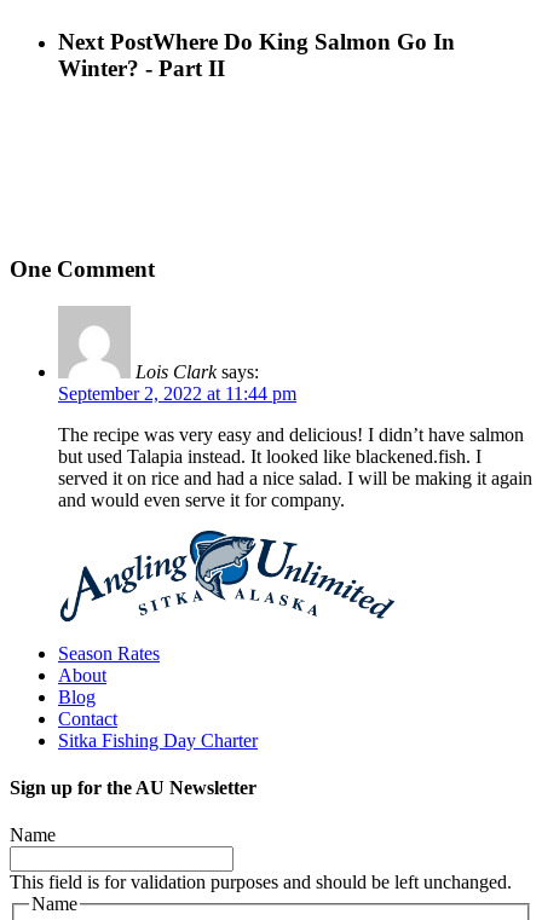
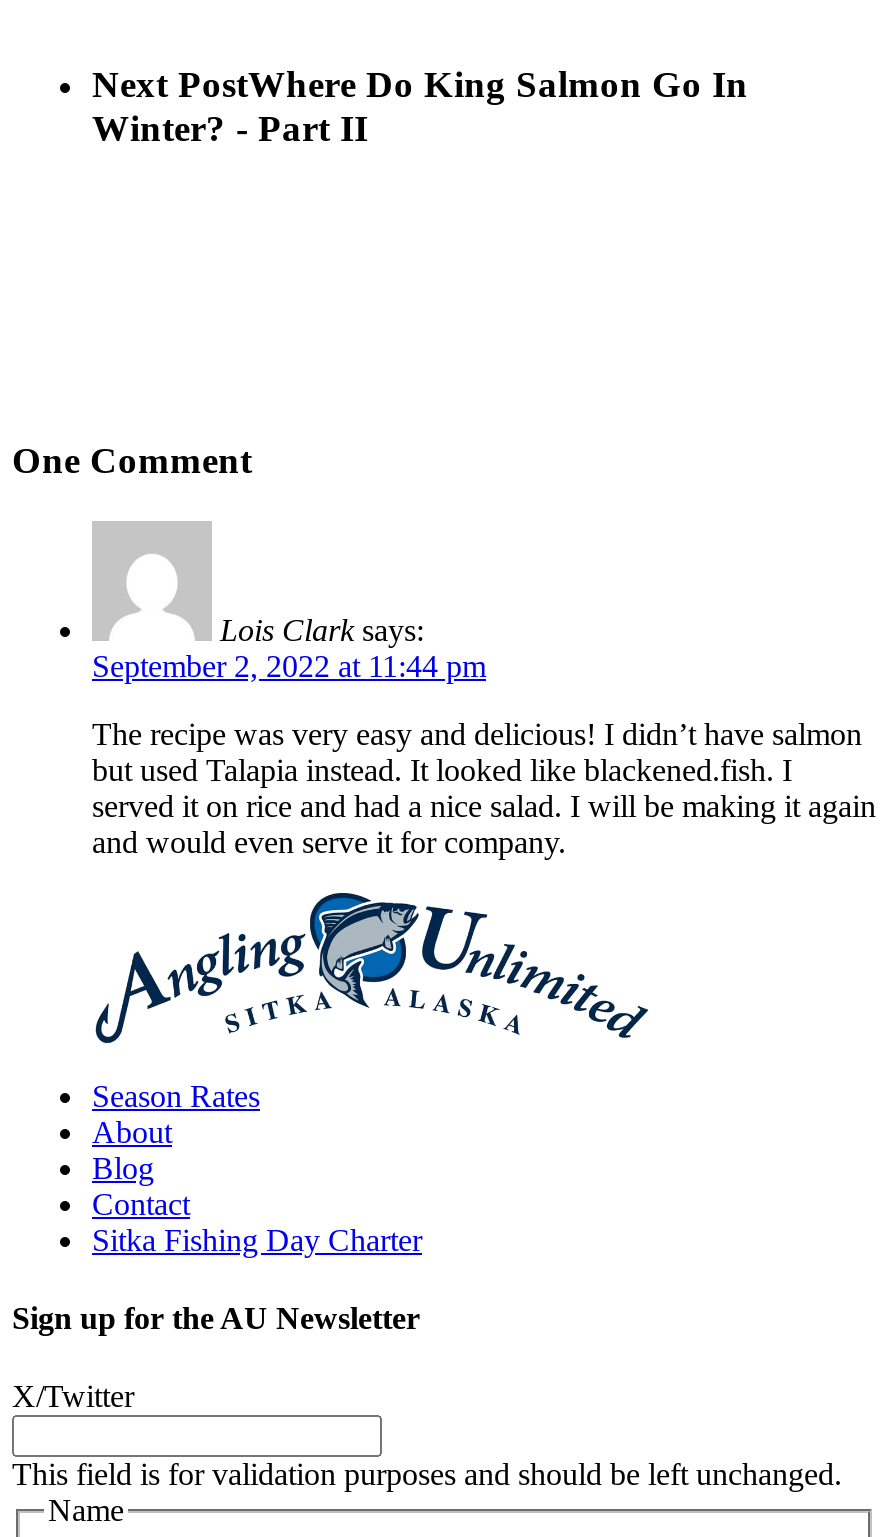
[10,825,56,845] Name -> [12,1379,134,1413] X/Twitter

